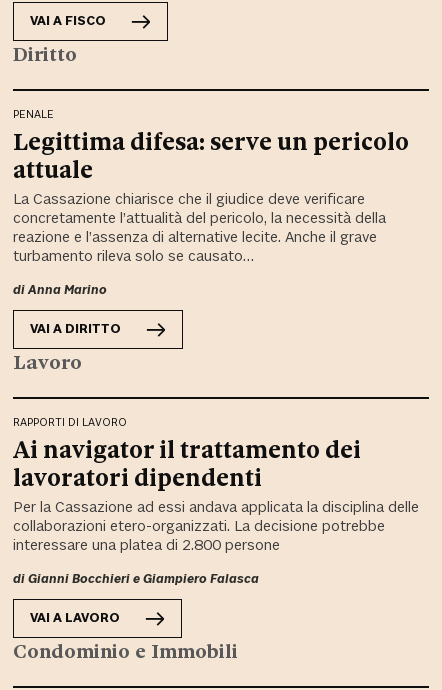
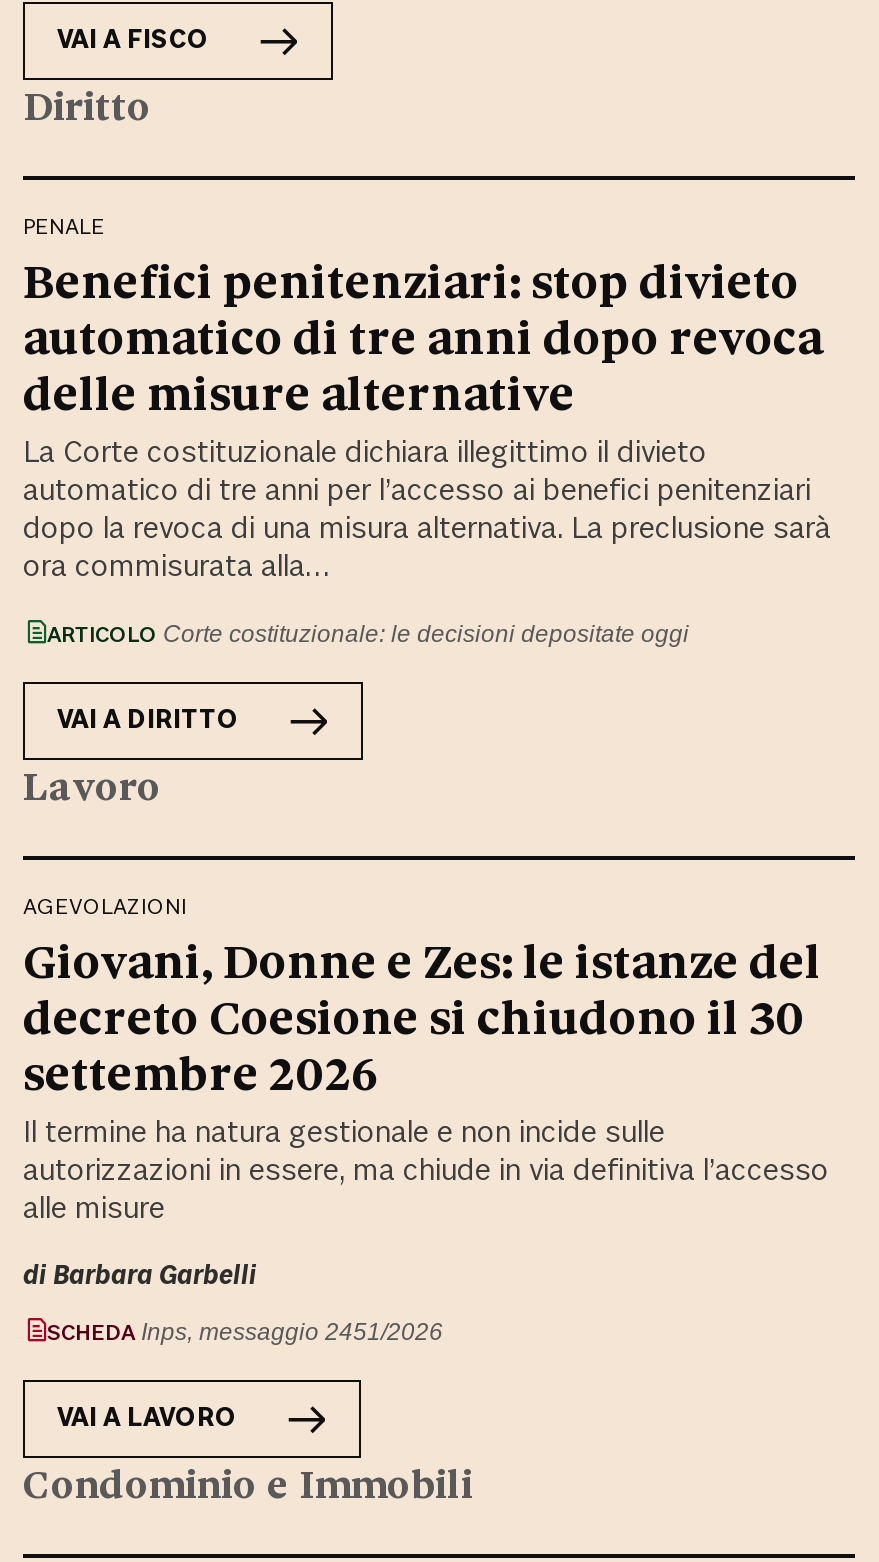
[13,123,409,266] Legittima difesa: serve un pericolo | attuale | La Cassazione chiarisce che il giudice deve verificare | concretamente l’attualità del pericolo, la necessità della | reazione e l’assenza di alternative lecite. Anche il grave | turbamento rileva solo se causato… -> [23,244,831,586] Benefici penitenziari: stop divieto | automatico di tre anni dopo revoca | delle misure alternative | La Corte costituzionale dichiara illegittimo il divieto | automatico di tre anni per l’accesso ai benefici penitenziari | dopo la revoca di una misura alternativa. La preclusione sarà | ora commisurata alla…
[13,282,107,298] di Anna Marino -> [47,620,689,650] ARTICOLO Corte costituzionale: le decisioni depositate oggi
[13,415,419,587] RAPPORTI DI LAVORO | Ai navigator il trattamento dei | lavoratori dipendenti | Per la Cassazione ad essi andava applicata la disciplina delle | collaborazioni etero-organizzati. La decisione potrebbe | interessare una platea di 2.800 persone | di Gianni Bocchieri e Giampiero Falasca -> [23,891,829,1348] AGEVOLAZIONI | Giovani, Donne e Zes: le istanze del | decreto Coesione si chiudono il 30 | settembre 2026 | Il termine ha natura gestionale e non incide sulle | autorizzazioni in essere, ma chiude in via definitiva l’accesso | alle misure | di Barbara Garbelli | SCHEDA Inps, messaggio 2451/2026

